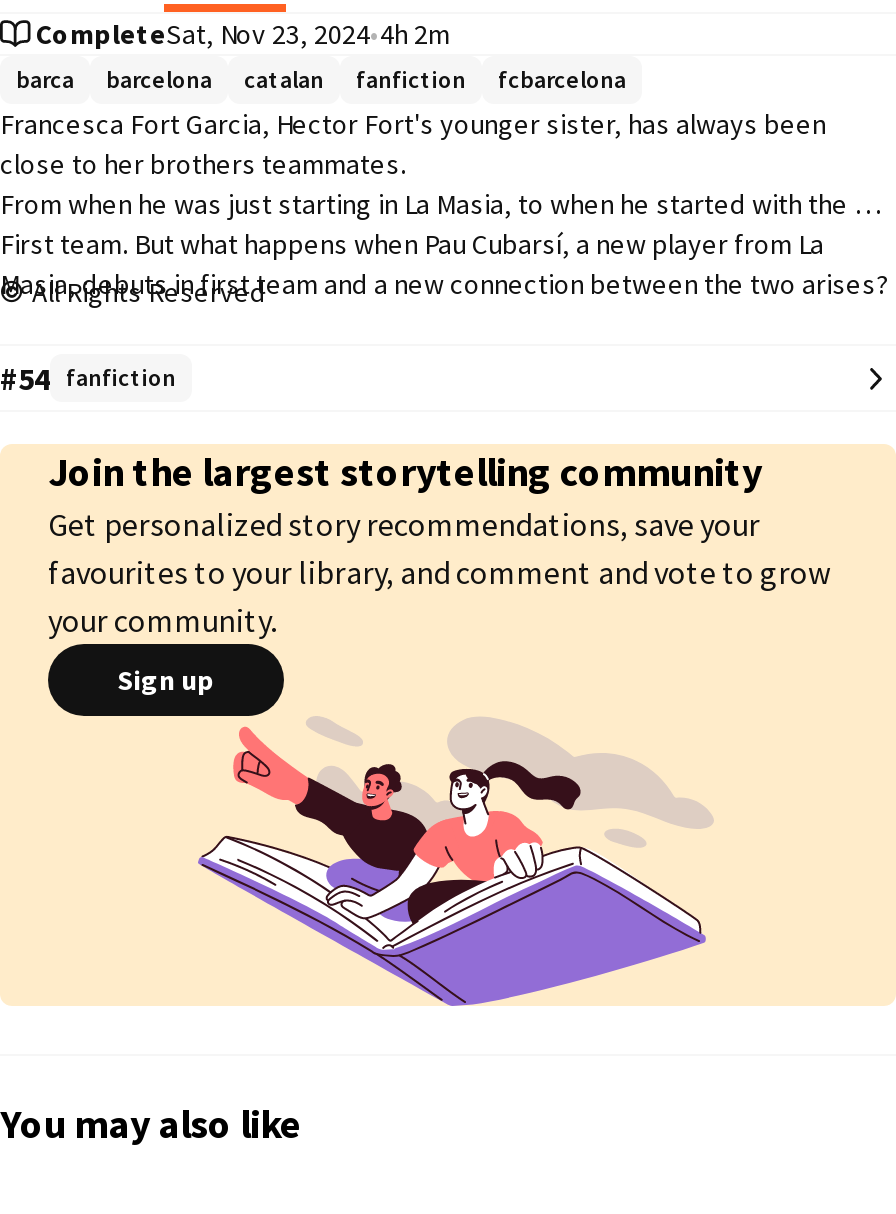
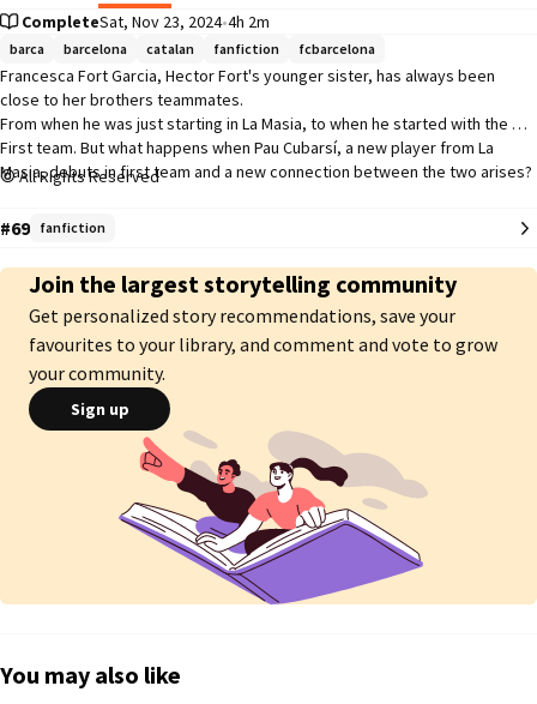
[0,358,176,398] #54 fanfiction -> [0,216,105,240] #69 fanfiction

